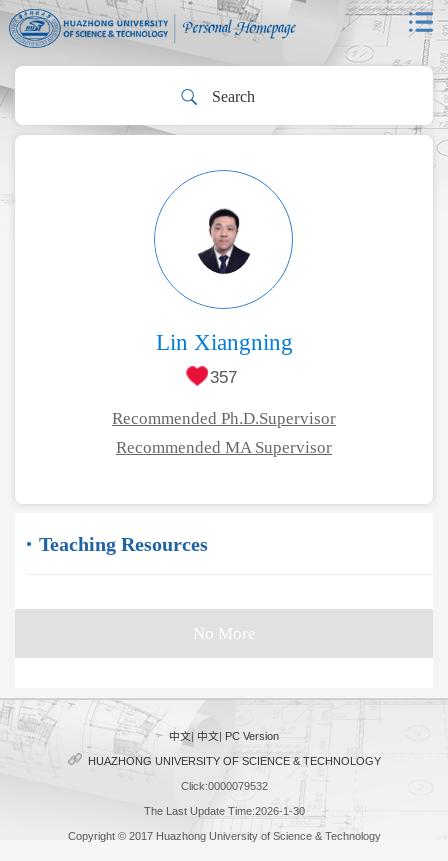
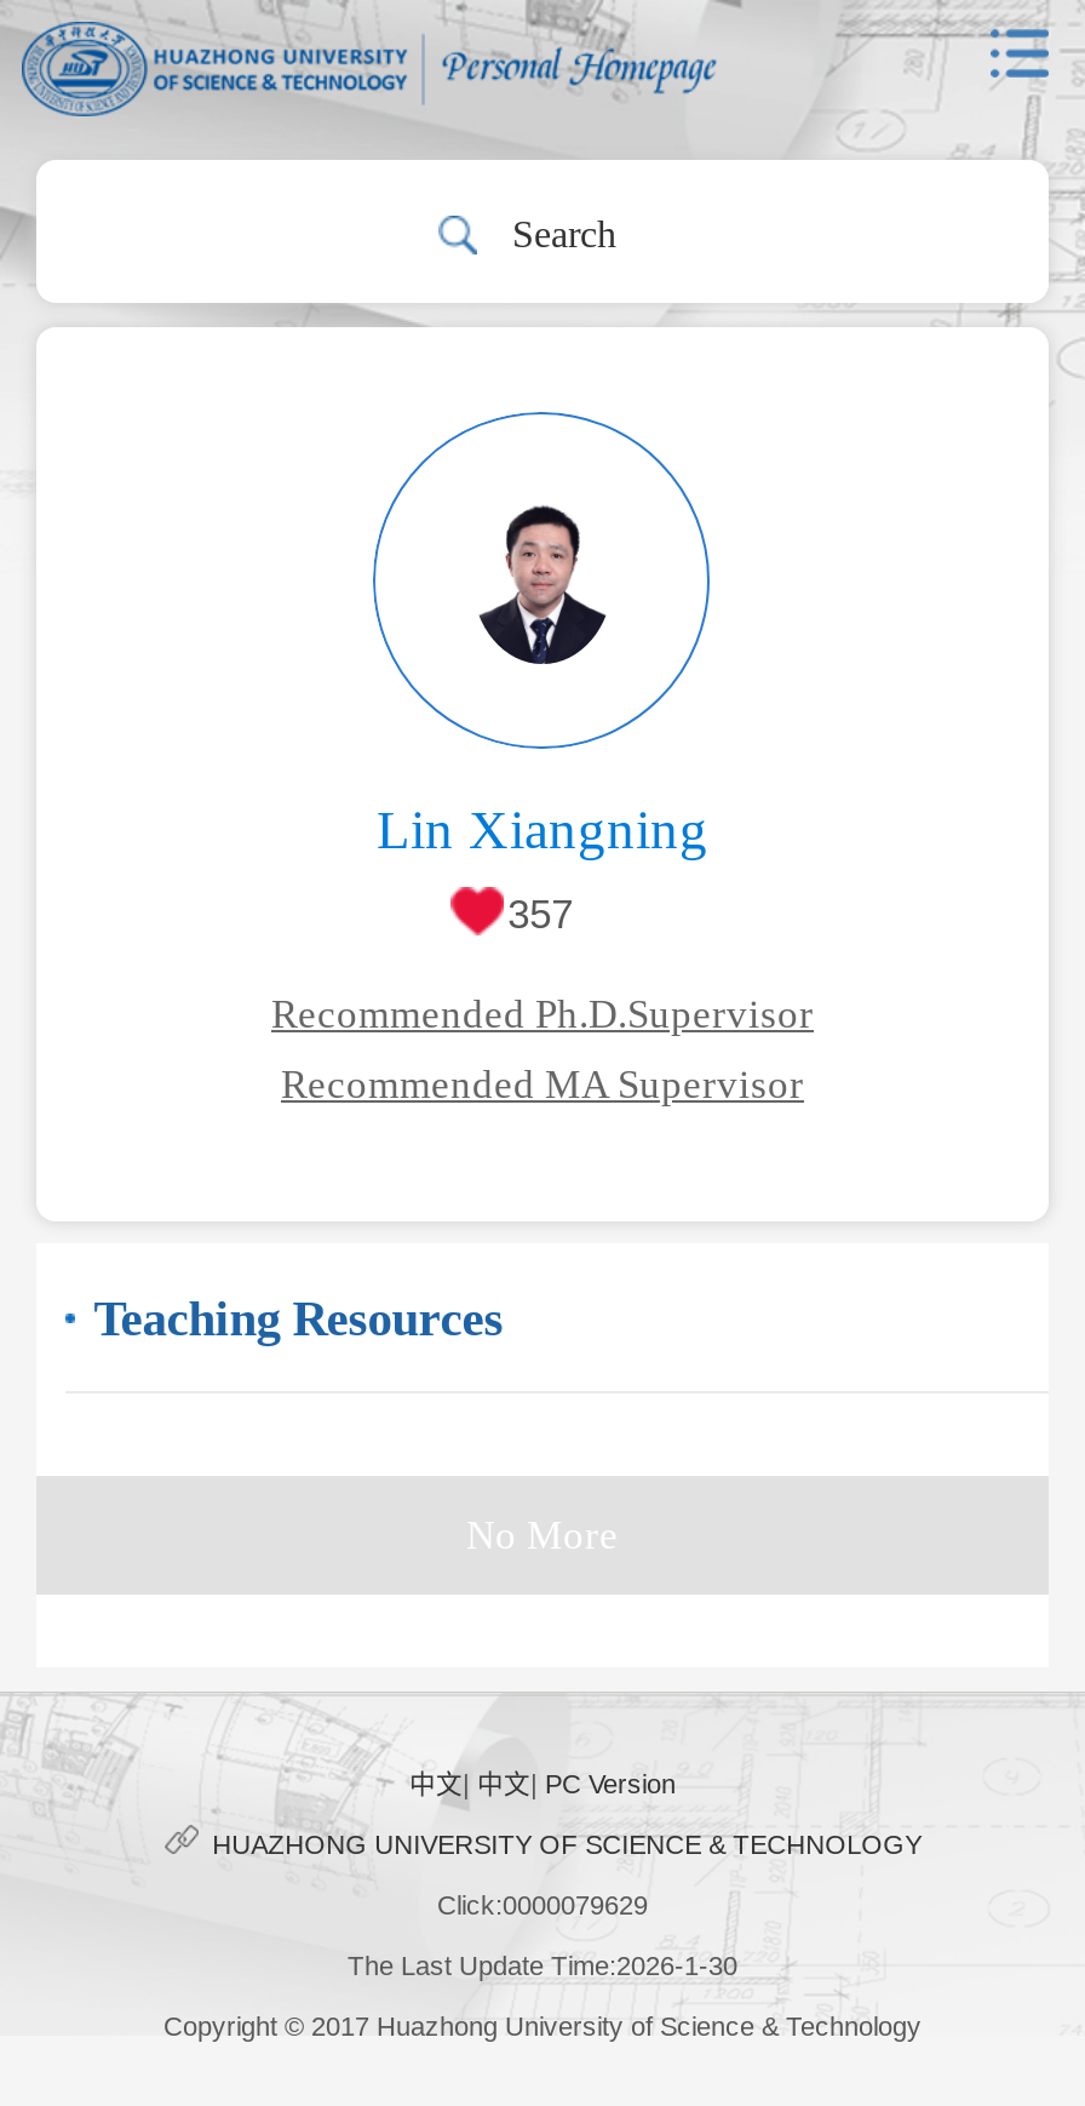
[180,780,267,792] Click:0000079532 -> [437,1891,648,1920] Click:0000079629

